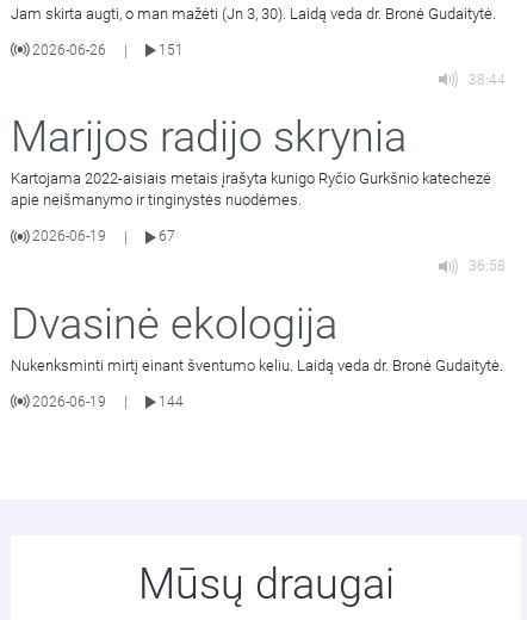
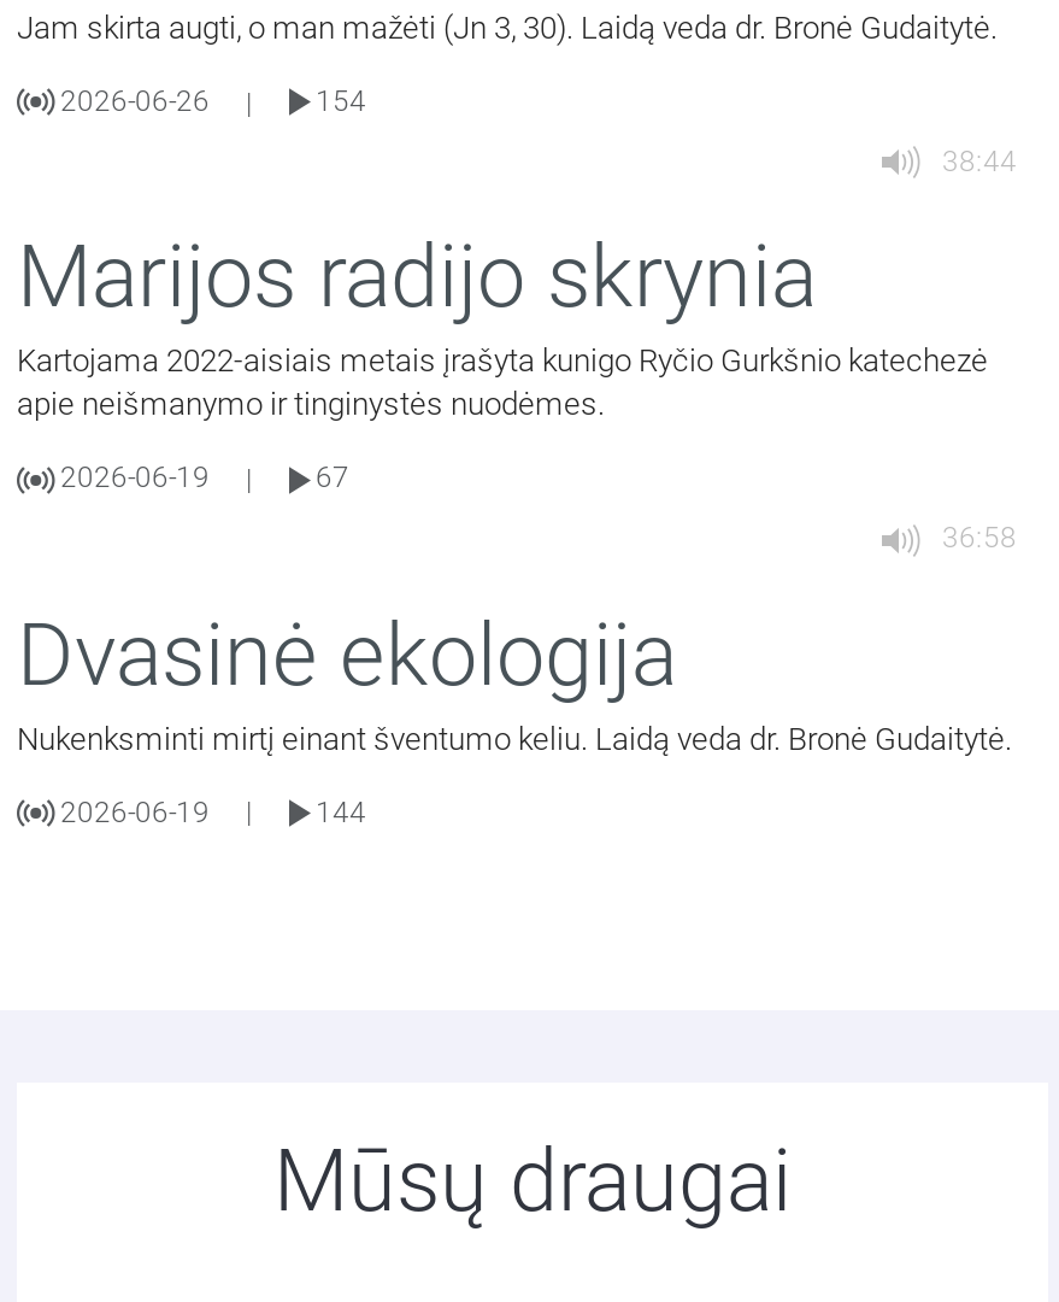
[159,42,184,59] 151 -> [316,85,366,119] 154

